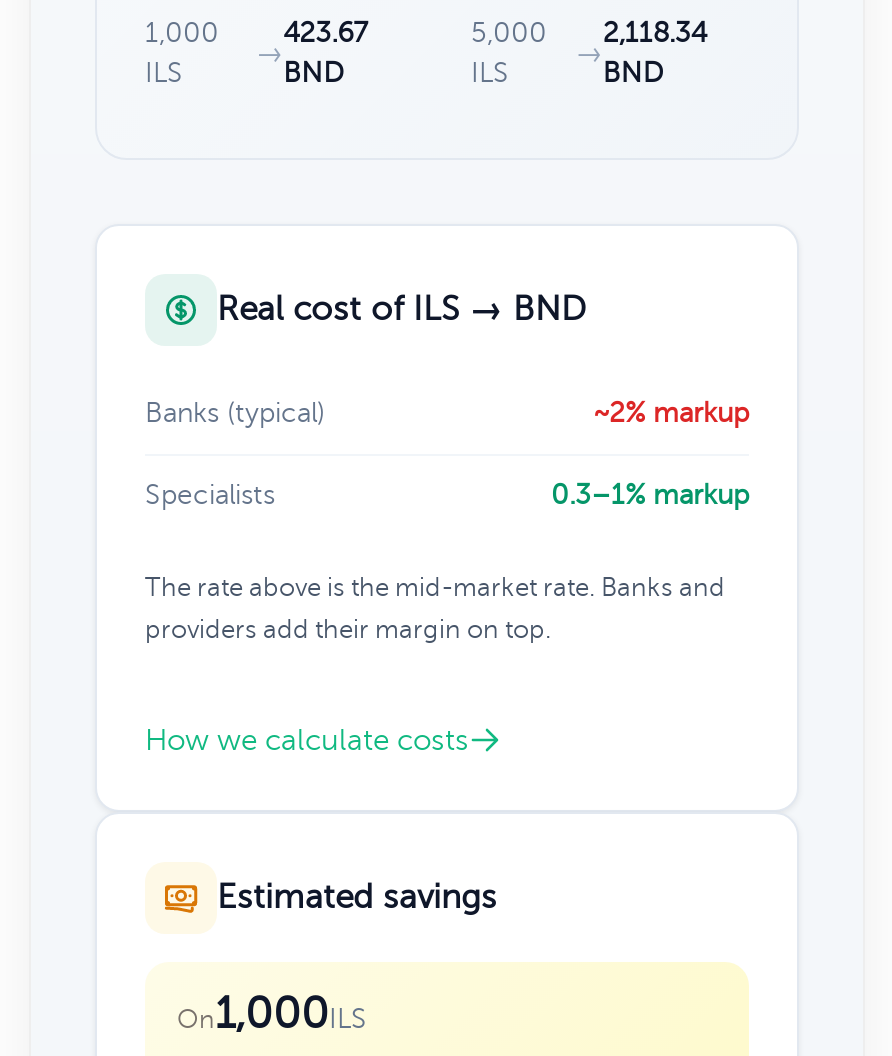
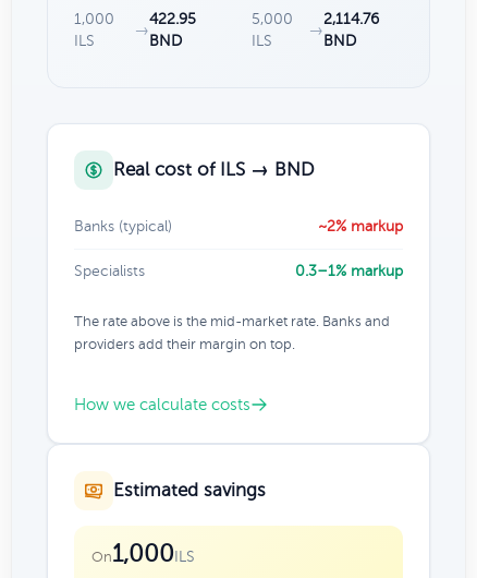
[283,17,367,47] 423.67 -> [149,10,196,27] 422.95
[471,17,707,47] 5,000 2,118.34 -> [252,10,379,27] 5,000 2,114.76

